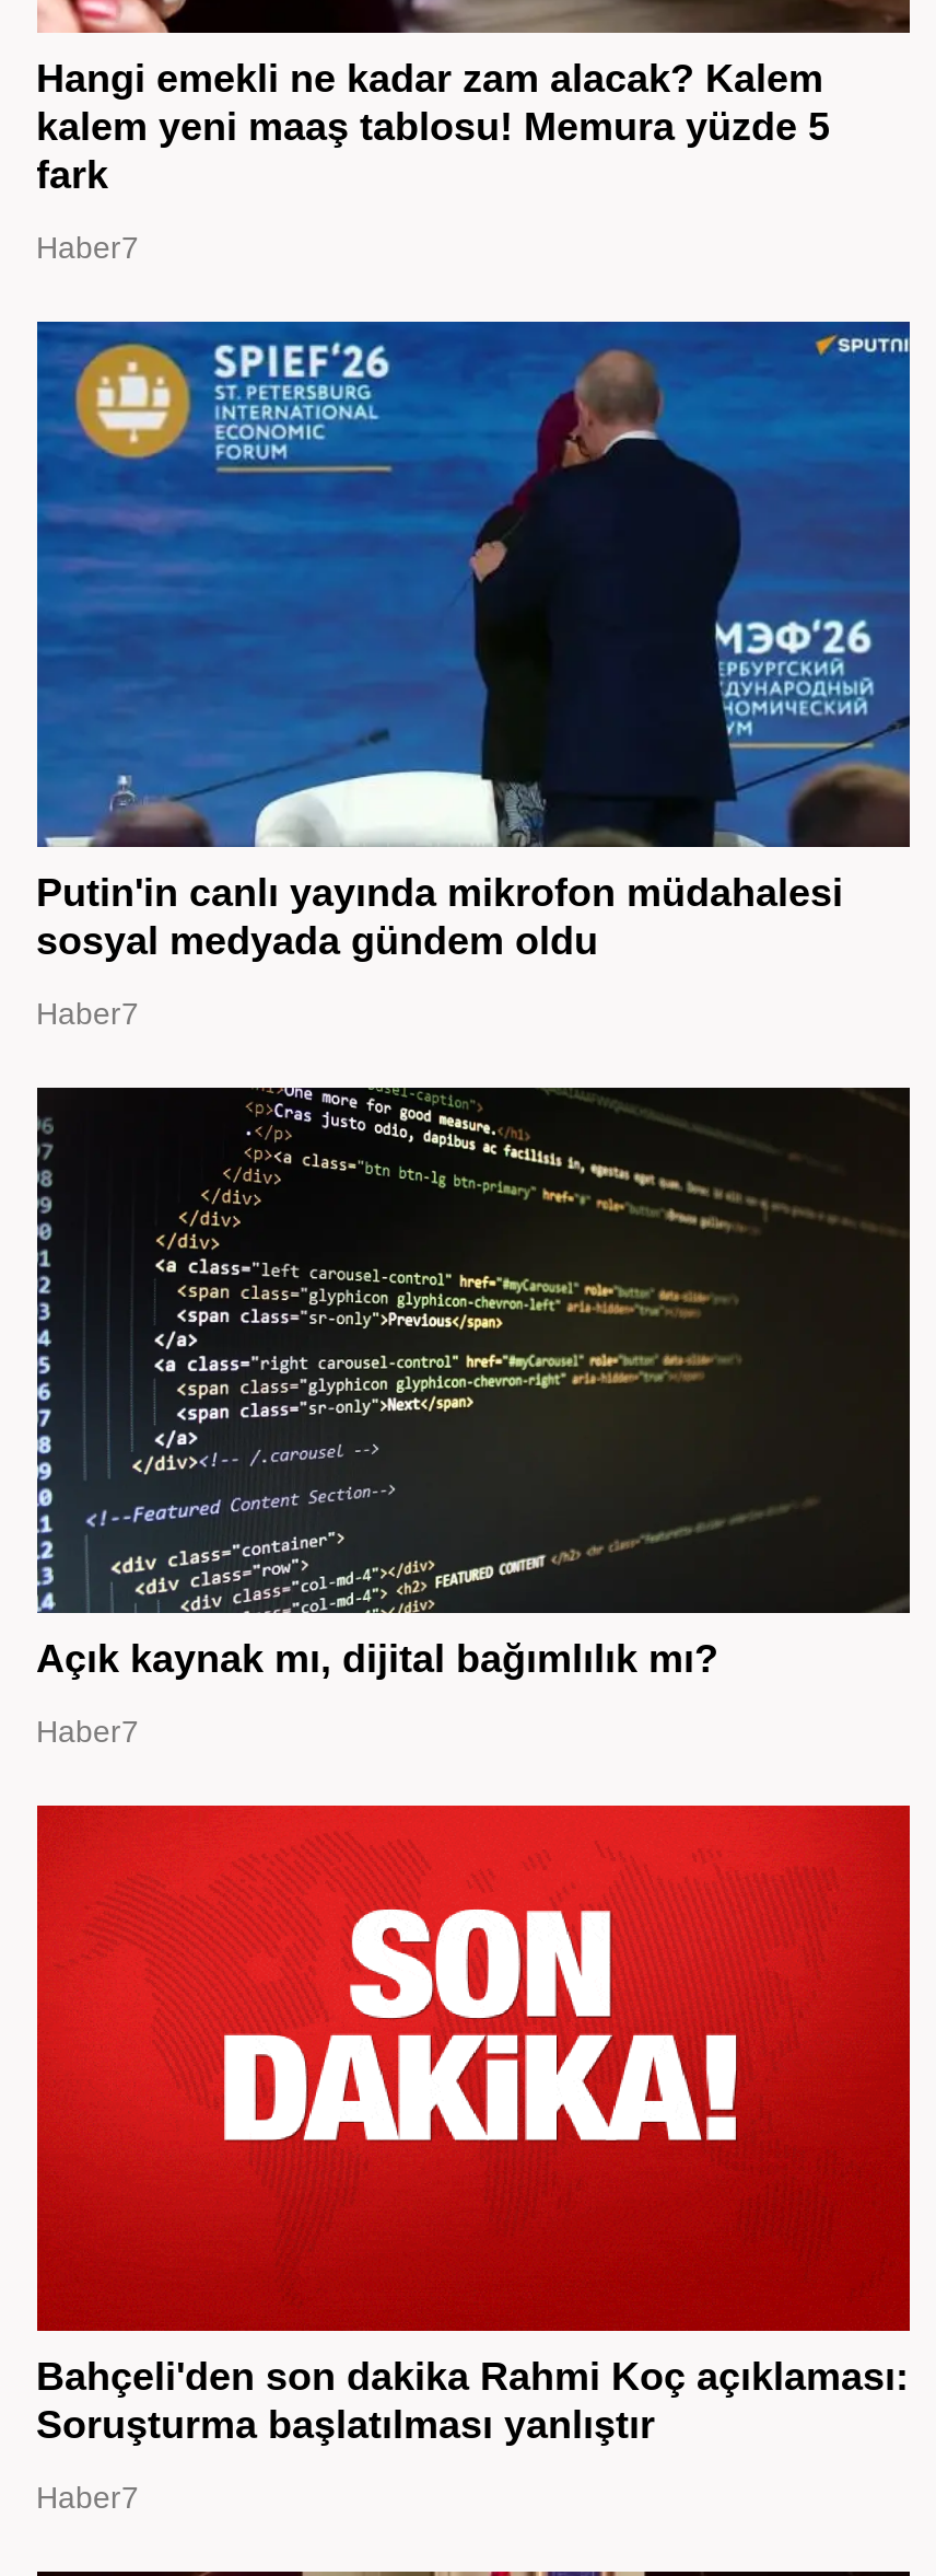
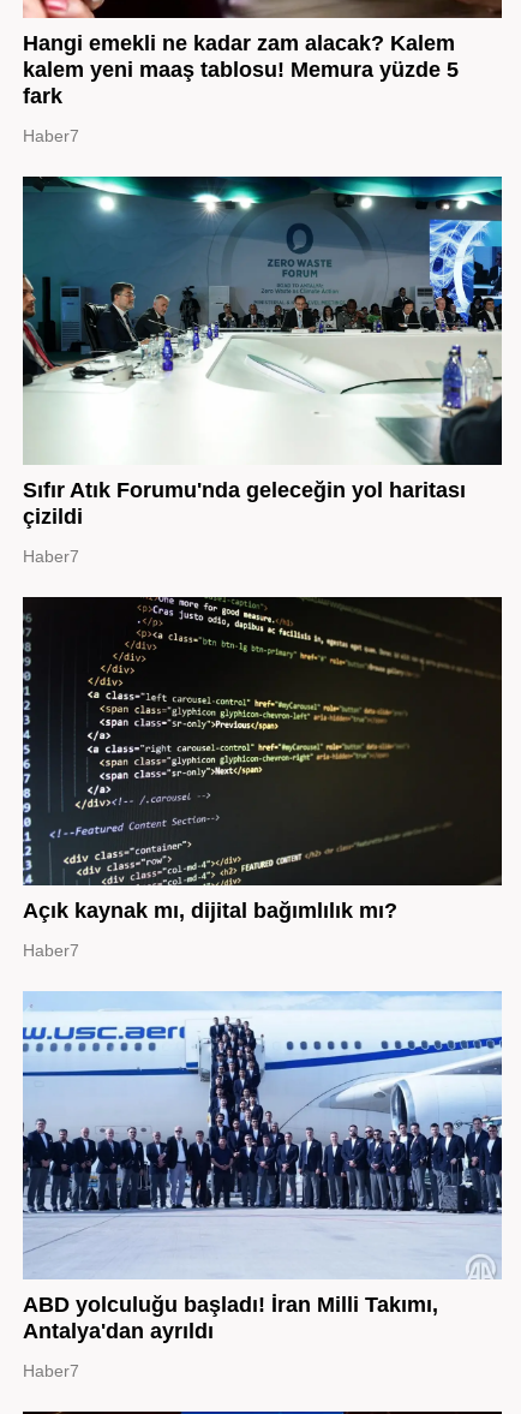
[35,320,912,962] [image] | Putin'in canlı yayında mikrofon müdahalesi | sosyal medyada gündem oldu -> [22,175,503,528] [image] | Sıfır Atık Forumu'nda geleceğin yol haritası | çizildi
[35,1803,912,2446] [image] | Bahçeli'den son dakika Rahmi Koç açıklaması: | Soruşturma başlatılması yanlıştır -> [22,991,503,1343] [image] | ABD yolculuğu başladı! İran Milli Takımı, | Antalya'dan ayrıldı

